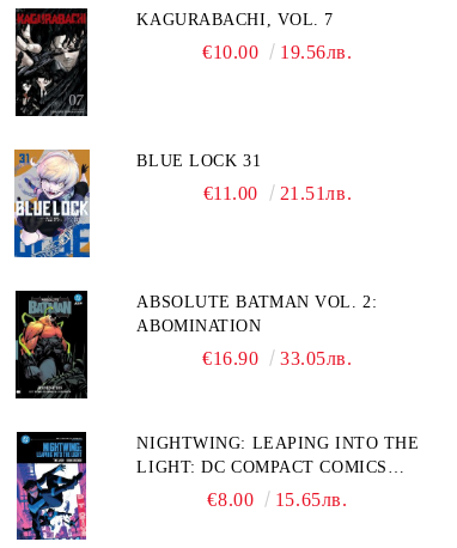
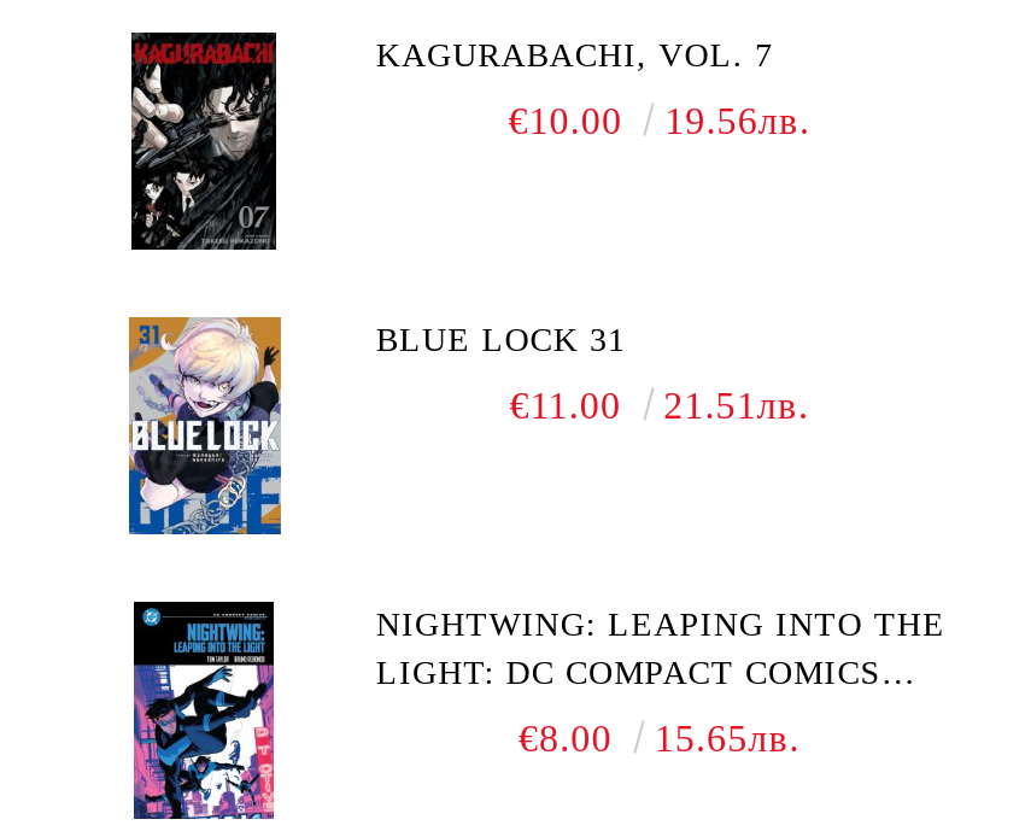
[14,293,89,400] [image] -> none
[137,293,377,369] ABSOLUTE BATMAN VOL. 2: | ABOMINATION | €16.90 | 33.05лв. -> none

